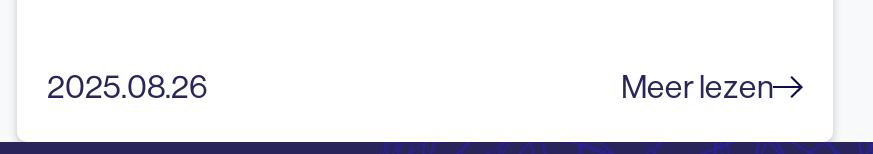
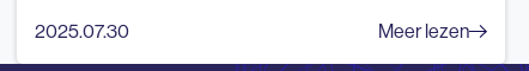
[47,69,207,107] 2025.08.26 -> [35,21,129,43] 2025.07.30

